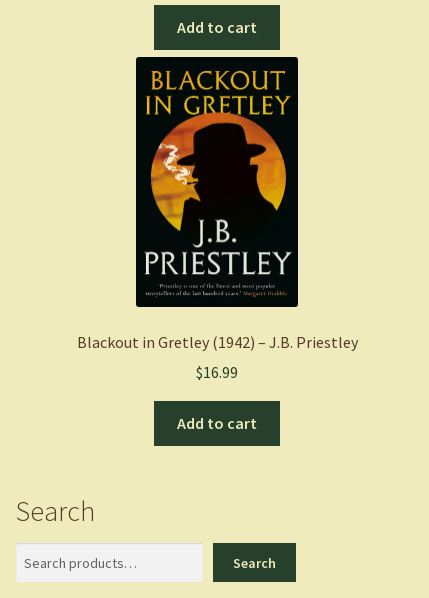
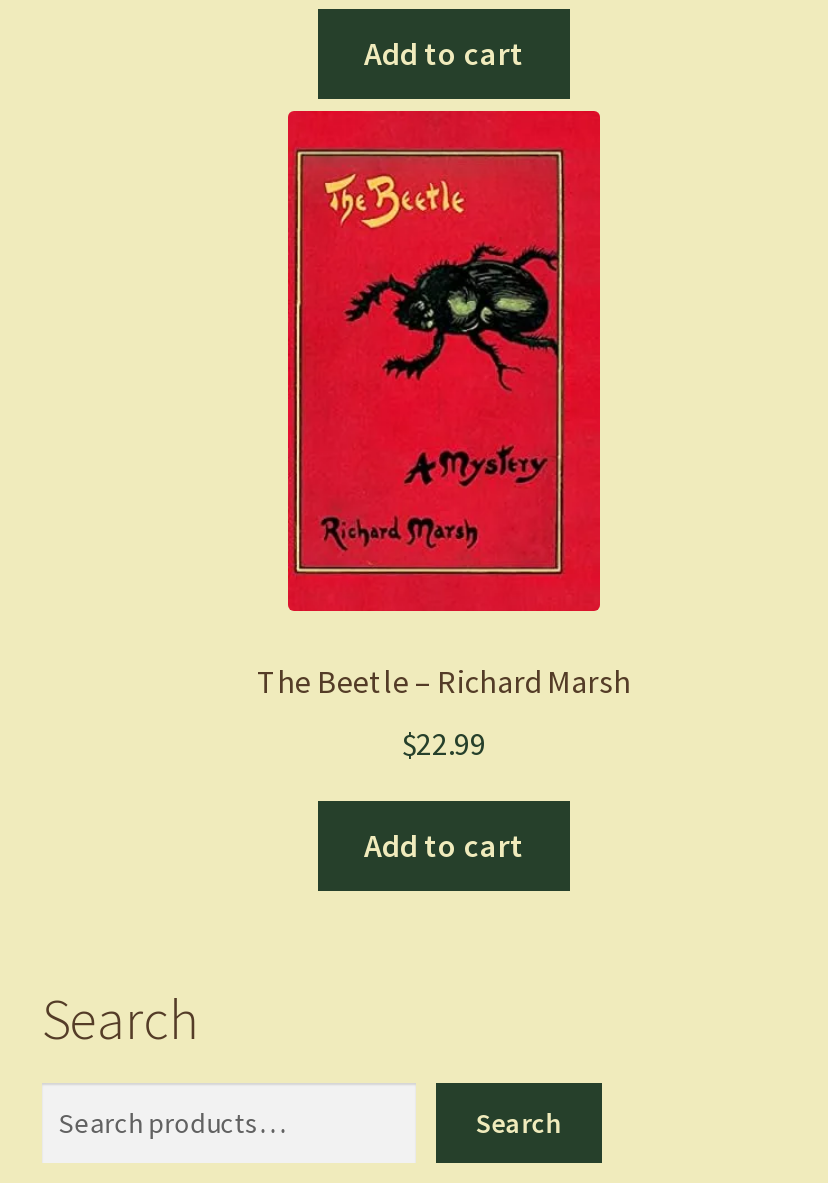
[76,56,357,352] [image] | Blackout in Gretley (1942) – J.B. Priestley -> [257,98,631,702] [image] | The Beetle – Richard Marsh
[196,362,238,382] $16.99 -> [402,723,486,763] $22.99

